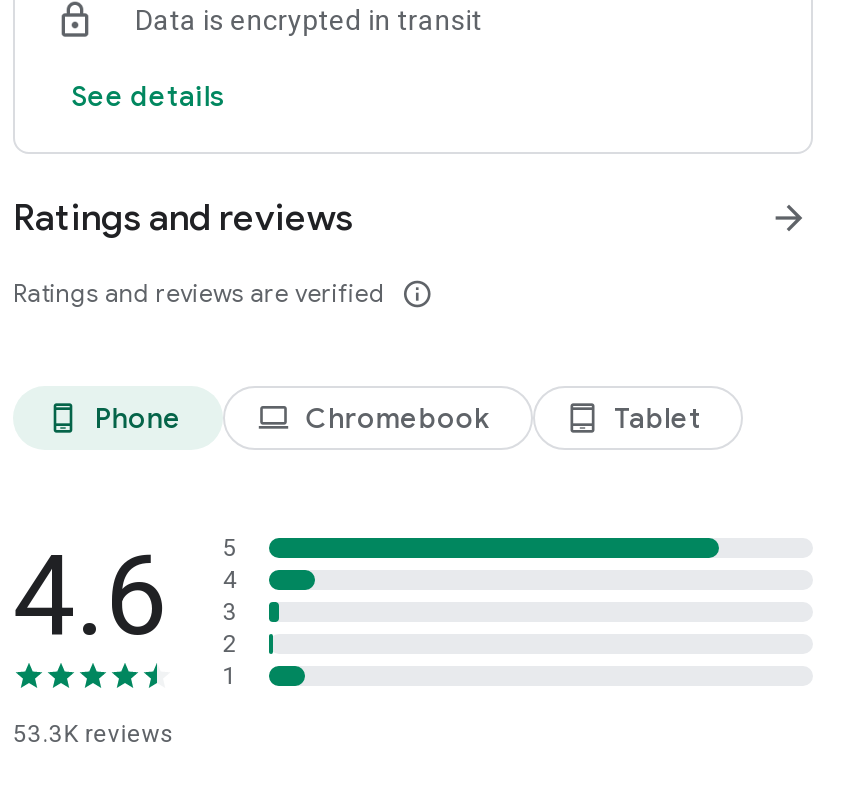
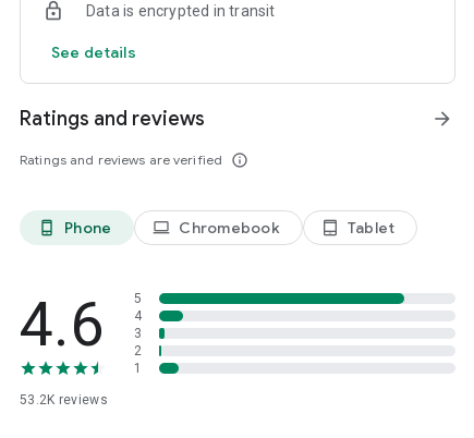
[13,720,175,748] 53.3K reviews -> [20,392,108,407] 53.2K reviews

